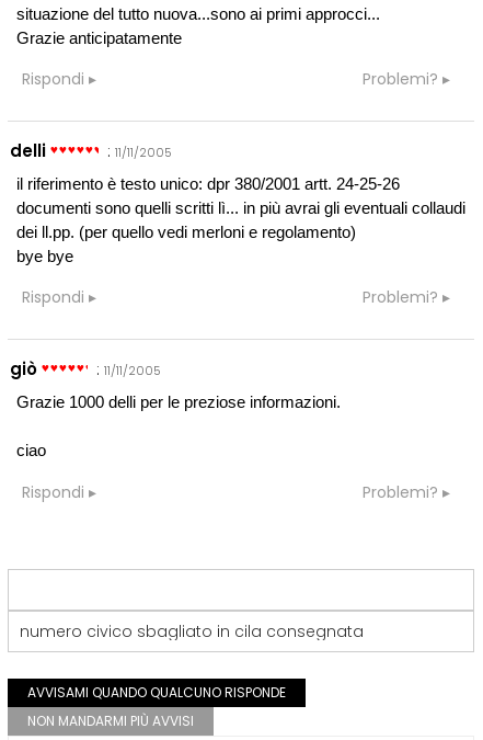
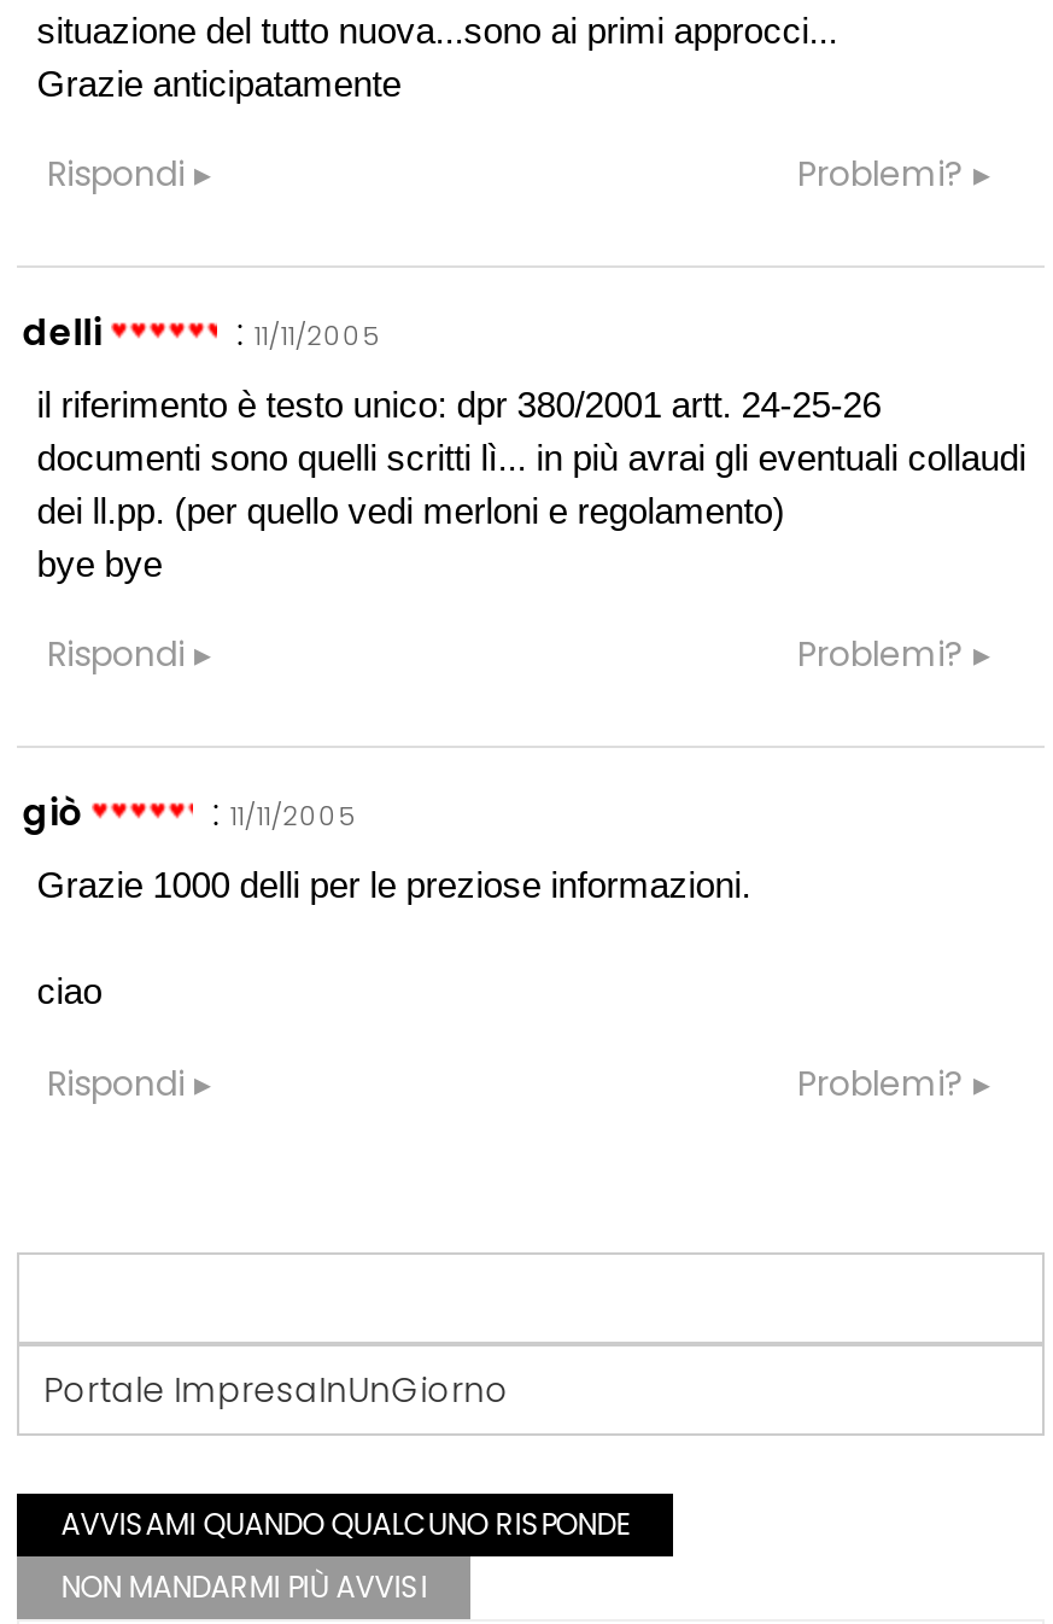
[20,620,364,642] numero civico sbagliato in cila consegnata -> [44,1365,509,1414] Portale ImpresaInUnGiorno

